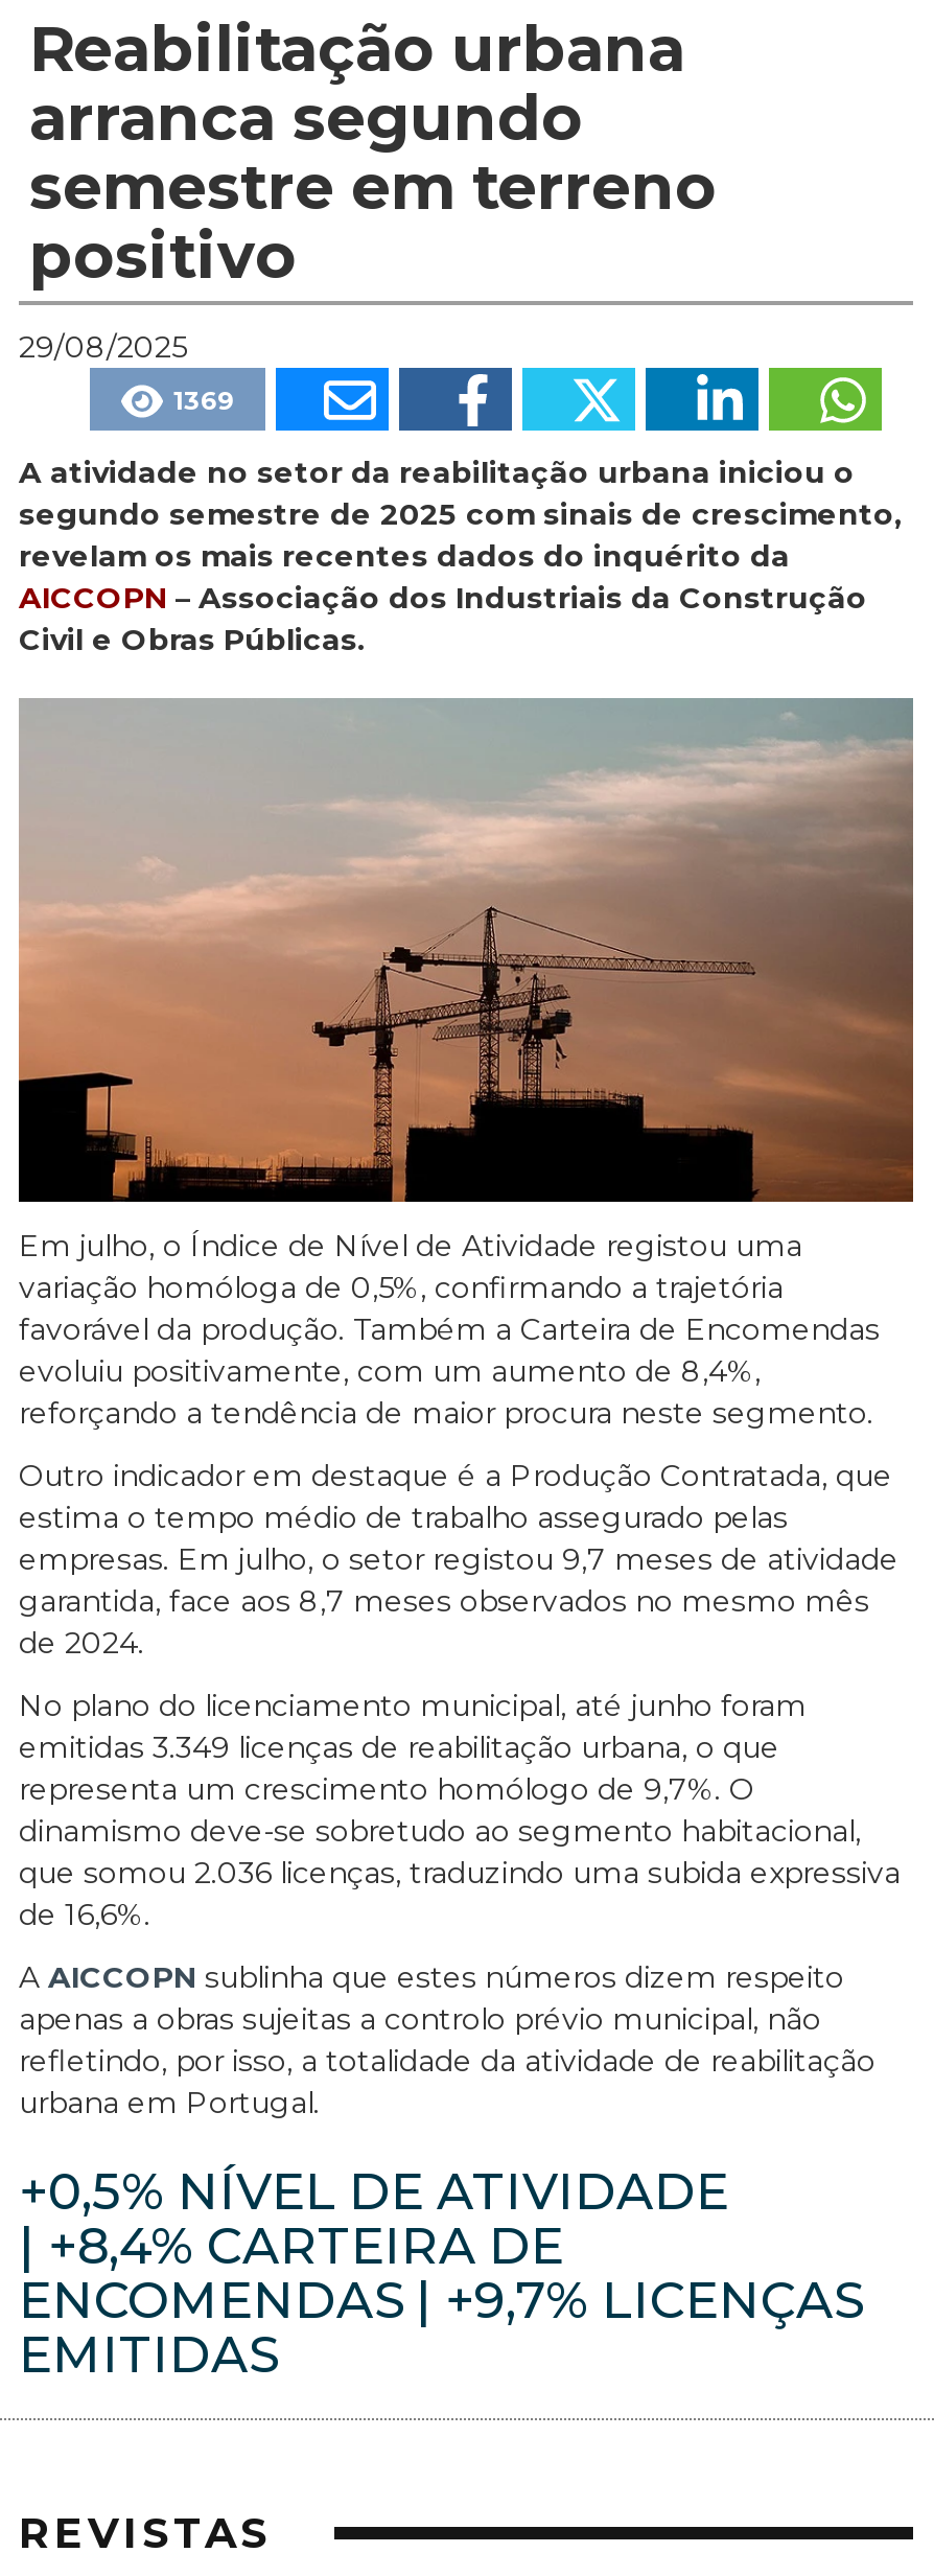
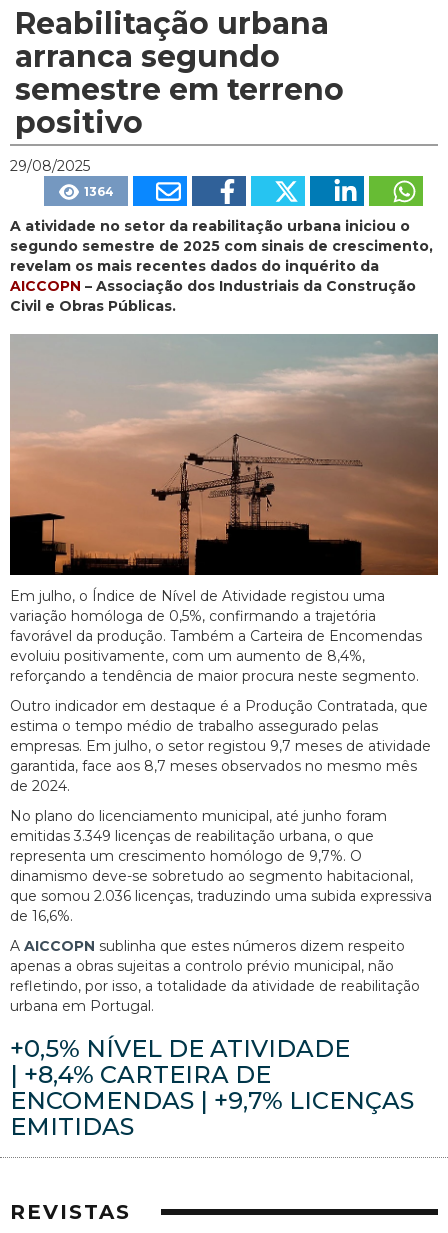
[173,385,234,416] 1369 -> [84,184,114,199] 1364

